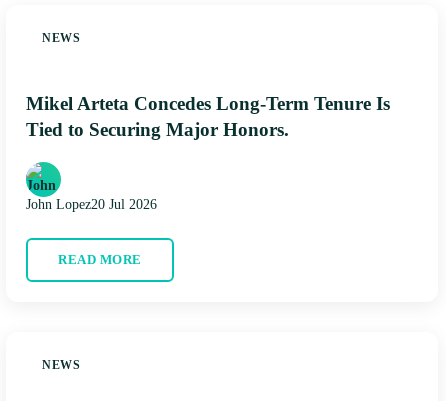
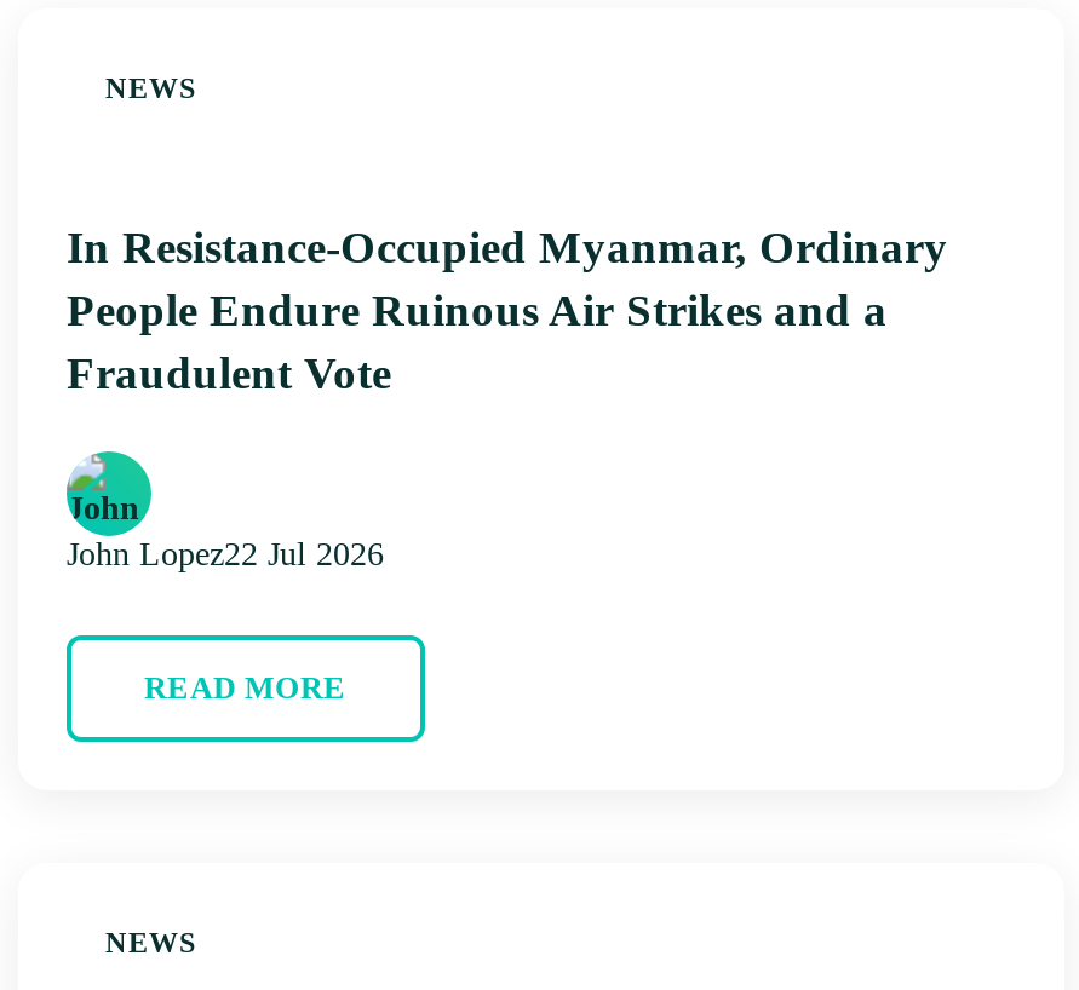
[26,93,390,140] Mikel Arteta Concedes Long-Term Tenure Is | Tied to Securing Major Honors. -> [67,221,948,398] In Resistance-Occupied Myanmar, Ordinary | People Endure Ruinous Air Strikes and a | Fraudulent Vote
[26,197,157,212] John Lopez20 Jul 2026 -> [67,535,384,571] John Lopez22 Jul 2026

